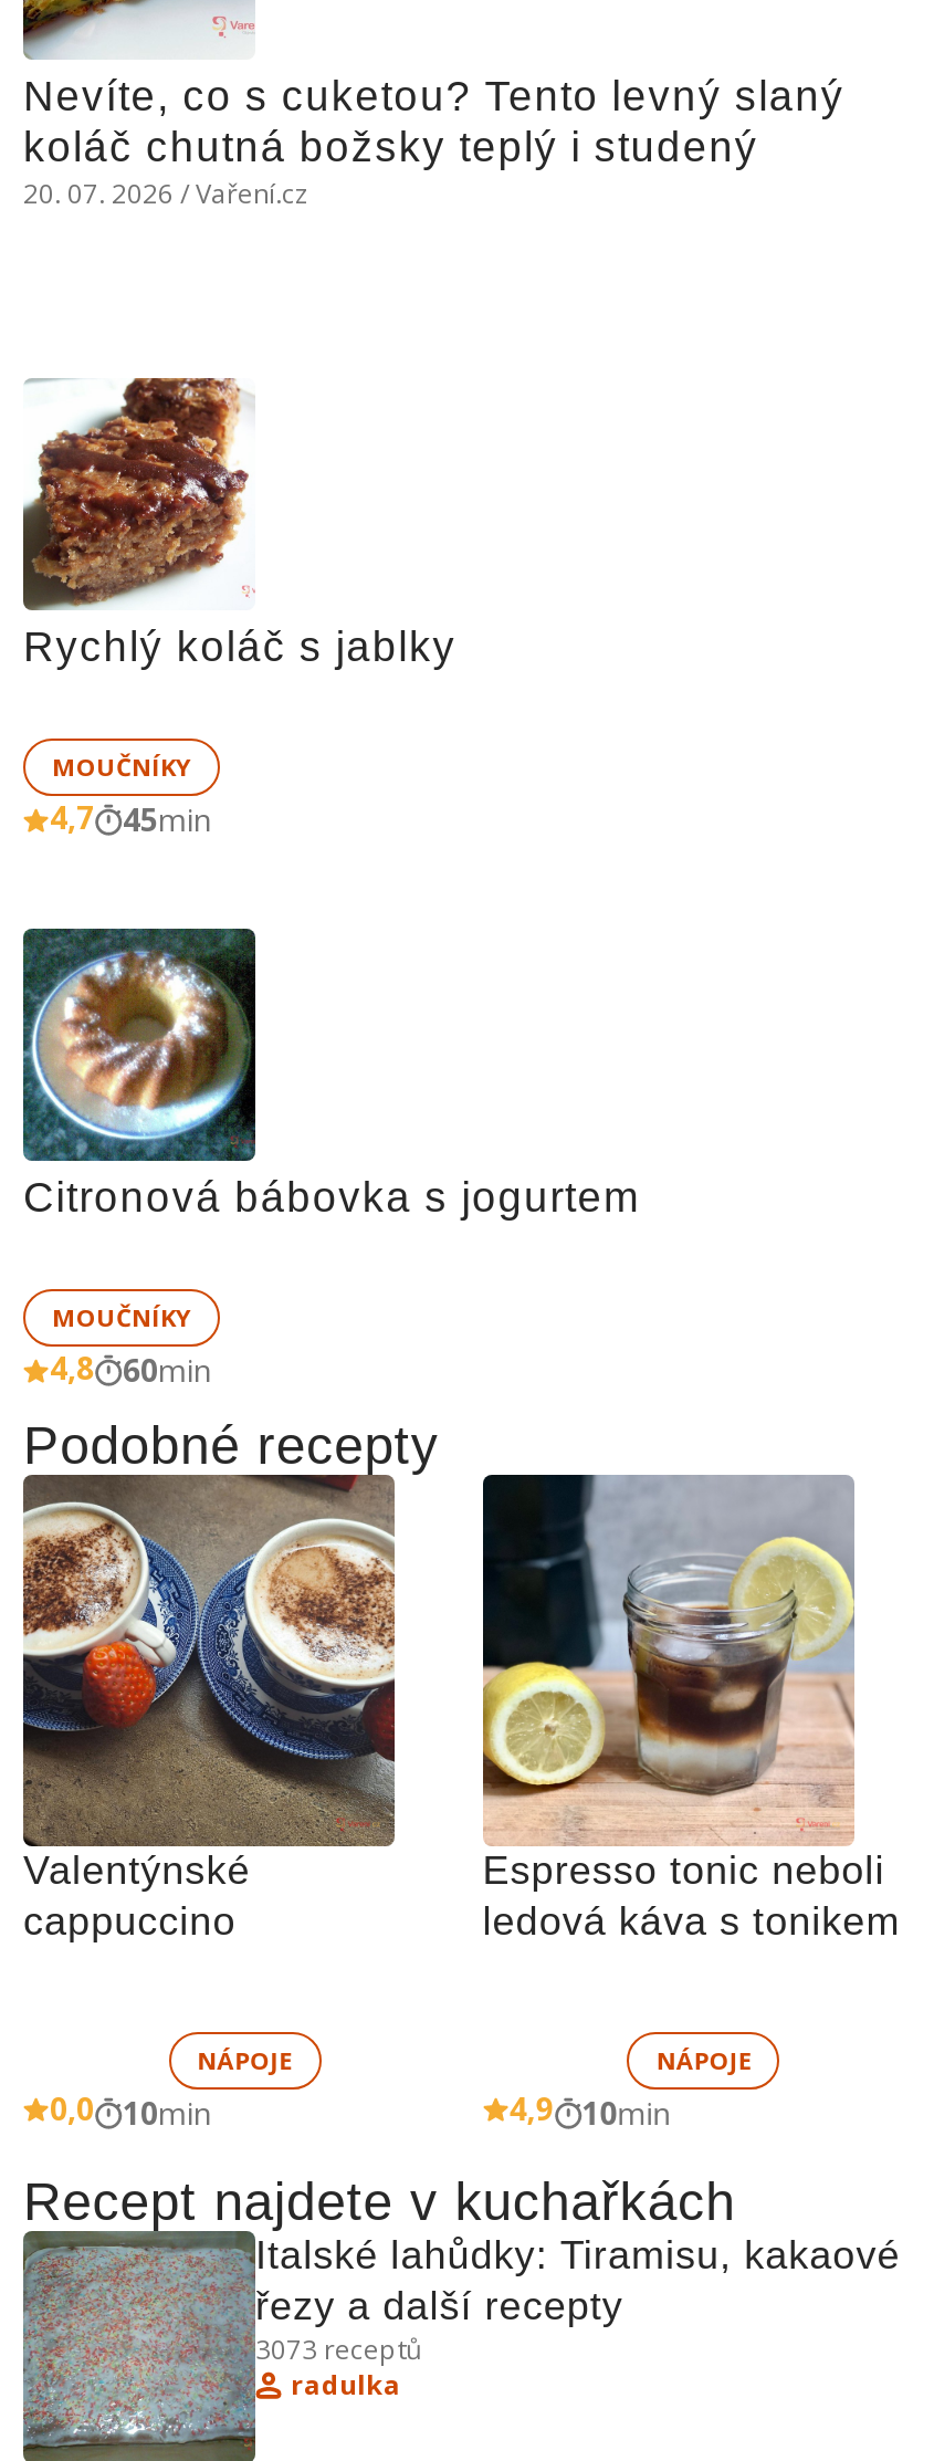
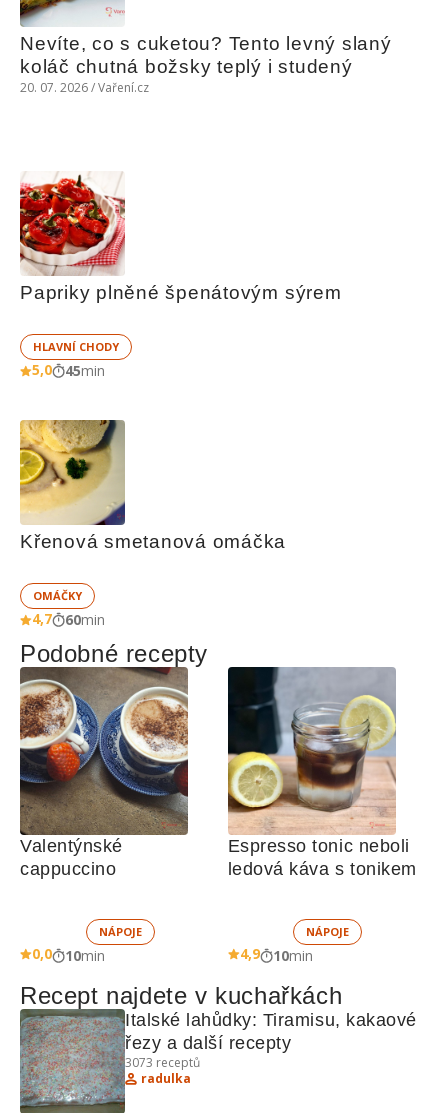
[21,376,456,670] [image] | Rychlý koláč s jablky -> [19,171,341,303] [image] | Papriky plněné špenátovým sýrem
[50,750,191,838] MOUČNÍKY | 4,7 -> [32,339,119,379] HLAVNÍ CHODY | 5,0
[21,926,641,1221] [image] | Citronová bábovka s jogurtem -> [19,419,286,552] [image] | Křenová smetanová omáčka
[50,1300,191,1389] MOUČNÍKY | 4,8 -> [32,588,82,628] OMÁČKY | 4,7

